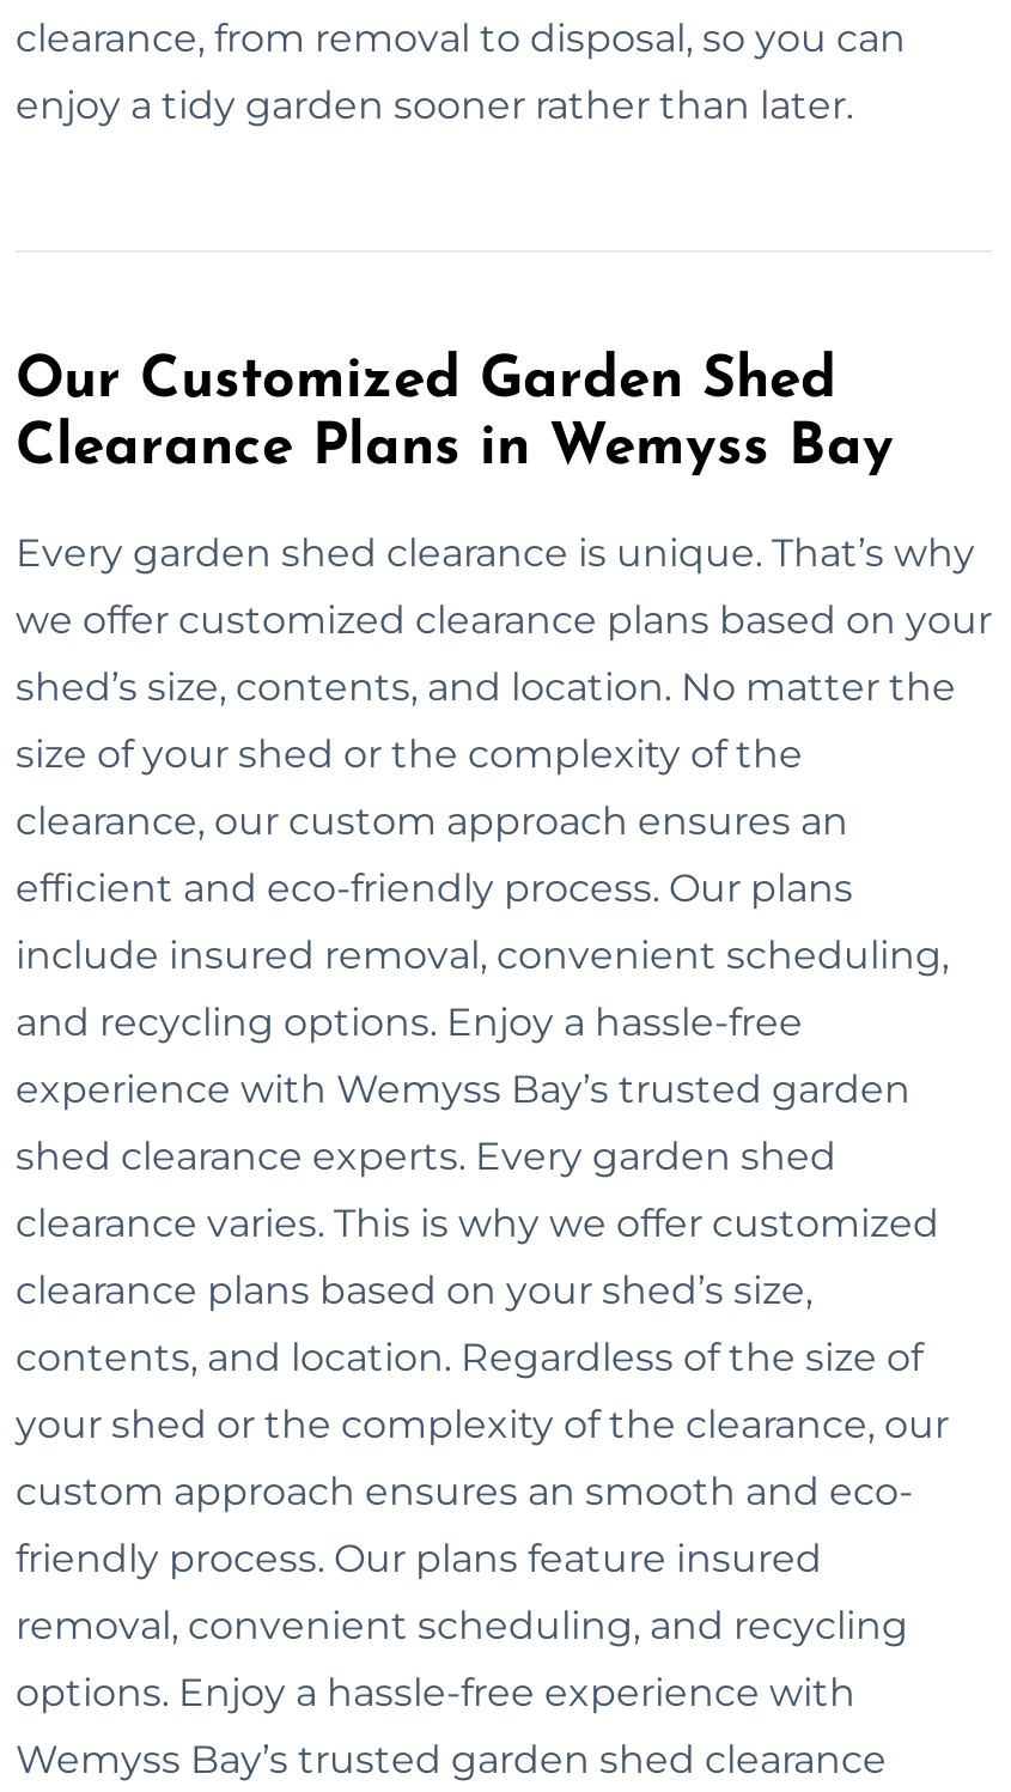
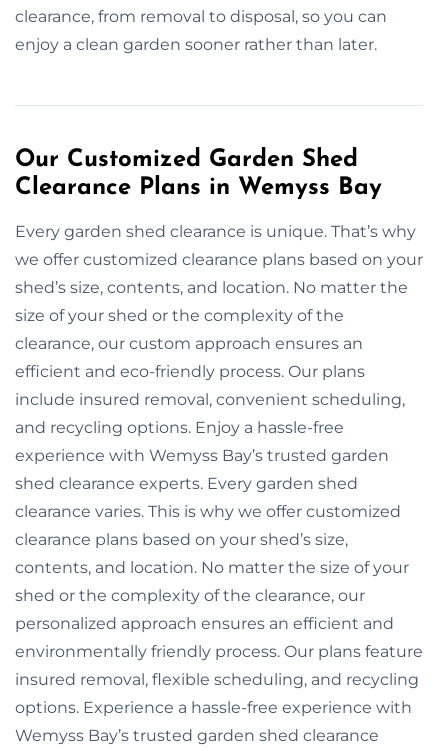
[16,82,853,127] enjoy a tidy garden sooner rather than later. -> [15,35,377,54] enjoy a clean garden sooner rather than later.
[16,1334,922,1379] contents, and location. Regardless of the size of -> [15,558,409,577] contents, and location. No matter the size of your
[16,1401,949,1447] your shed or the complexity of the clearance, our -> [15,586,365,605] shed or the complexity of the clearance, our
[16,1468,913,1514] custom approach ensures an smooth and eco- -> [15,614,394,633] personalized approach ensures an efficient and
[16,1535,822,1581] friendly process. Our plans feature insured -> [15,642,423,661] environmentally friendly process. Our plans feature
[16,1602,908,1648] removal, convenient scheduling, and recycling -> [15,670,419,689] insured removal, flexible scheduling, and recycling
[16,1669,855,1715] options. Enjoy a hassle-free experience with -> [15,698,412,717] options. Experience a hassle-free experience with

